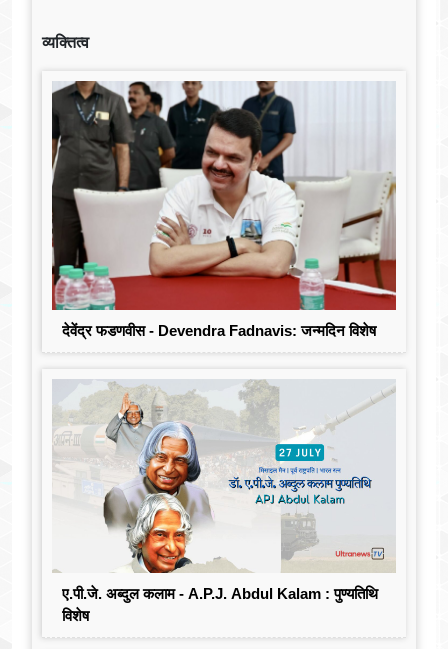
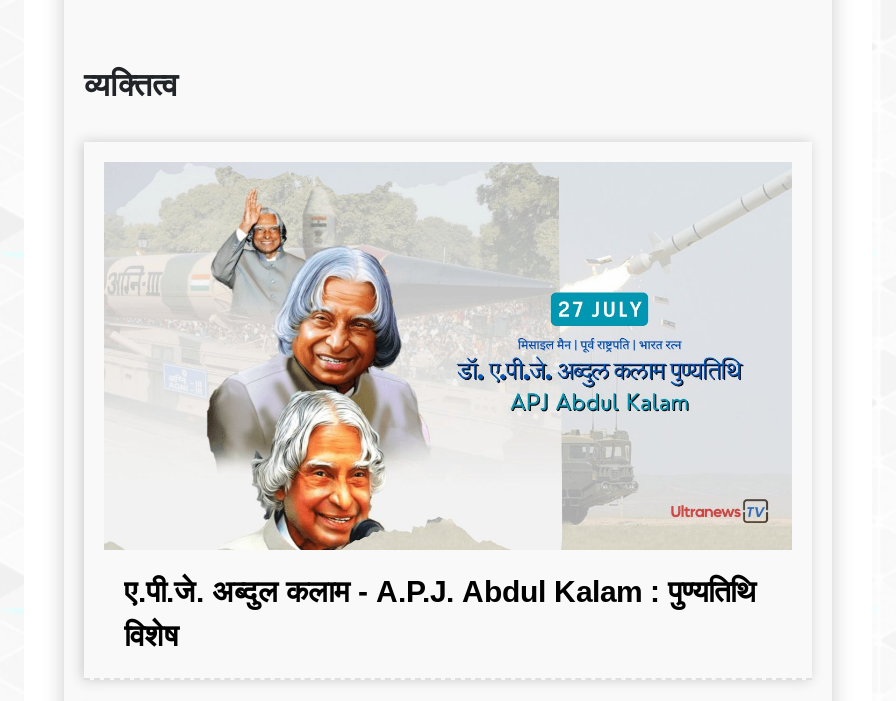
[51,80,397,339] [image] | देवेंद्र फडणवीस - Devendra Fadnavis: जन्मदिन विशेष -> none

